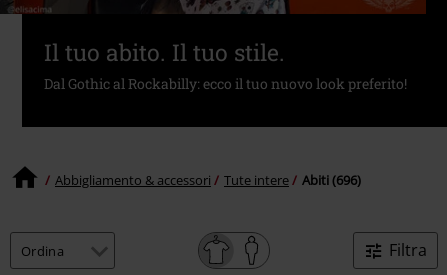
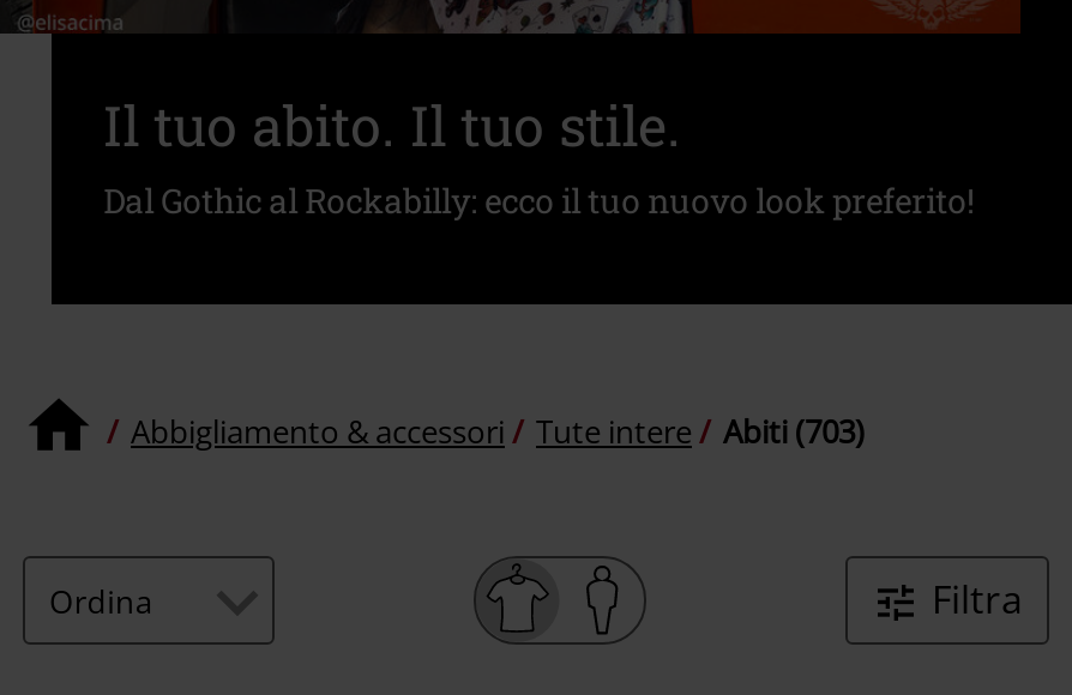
[55,171,361,189] Abbigliamento & accessori Tute intere Abiti (696) -> [131,409,865,452] Abbigliamento & accessori Tute intere Abiti (703)

